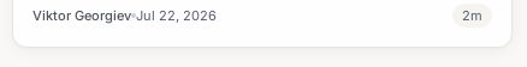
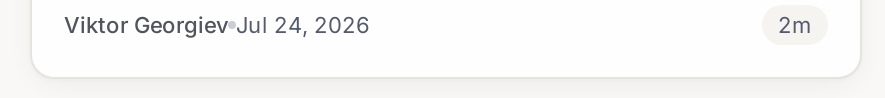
[32,7,217,23] Viktor Georgiev Jul 22, 2026 -> [64,10,370,38] Viktor Georgiev Jul 24, 2026

